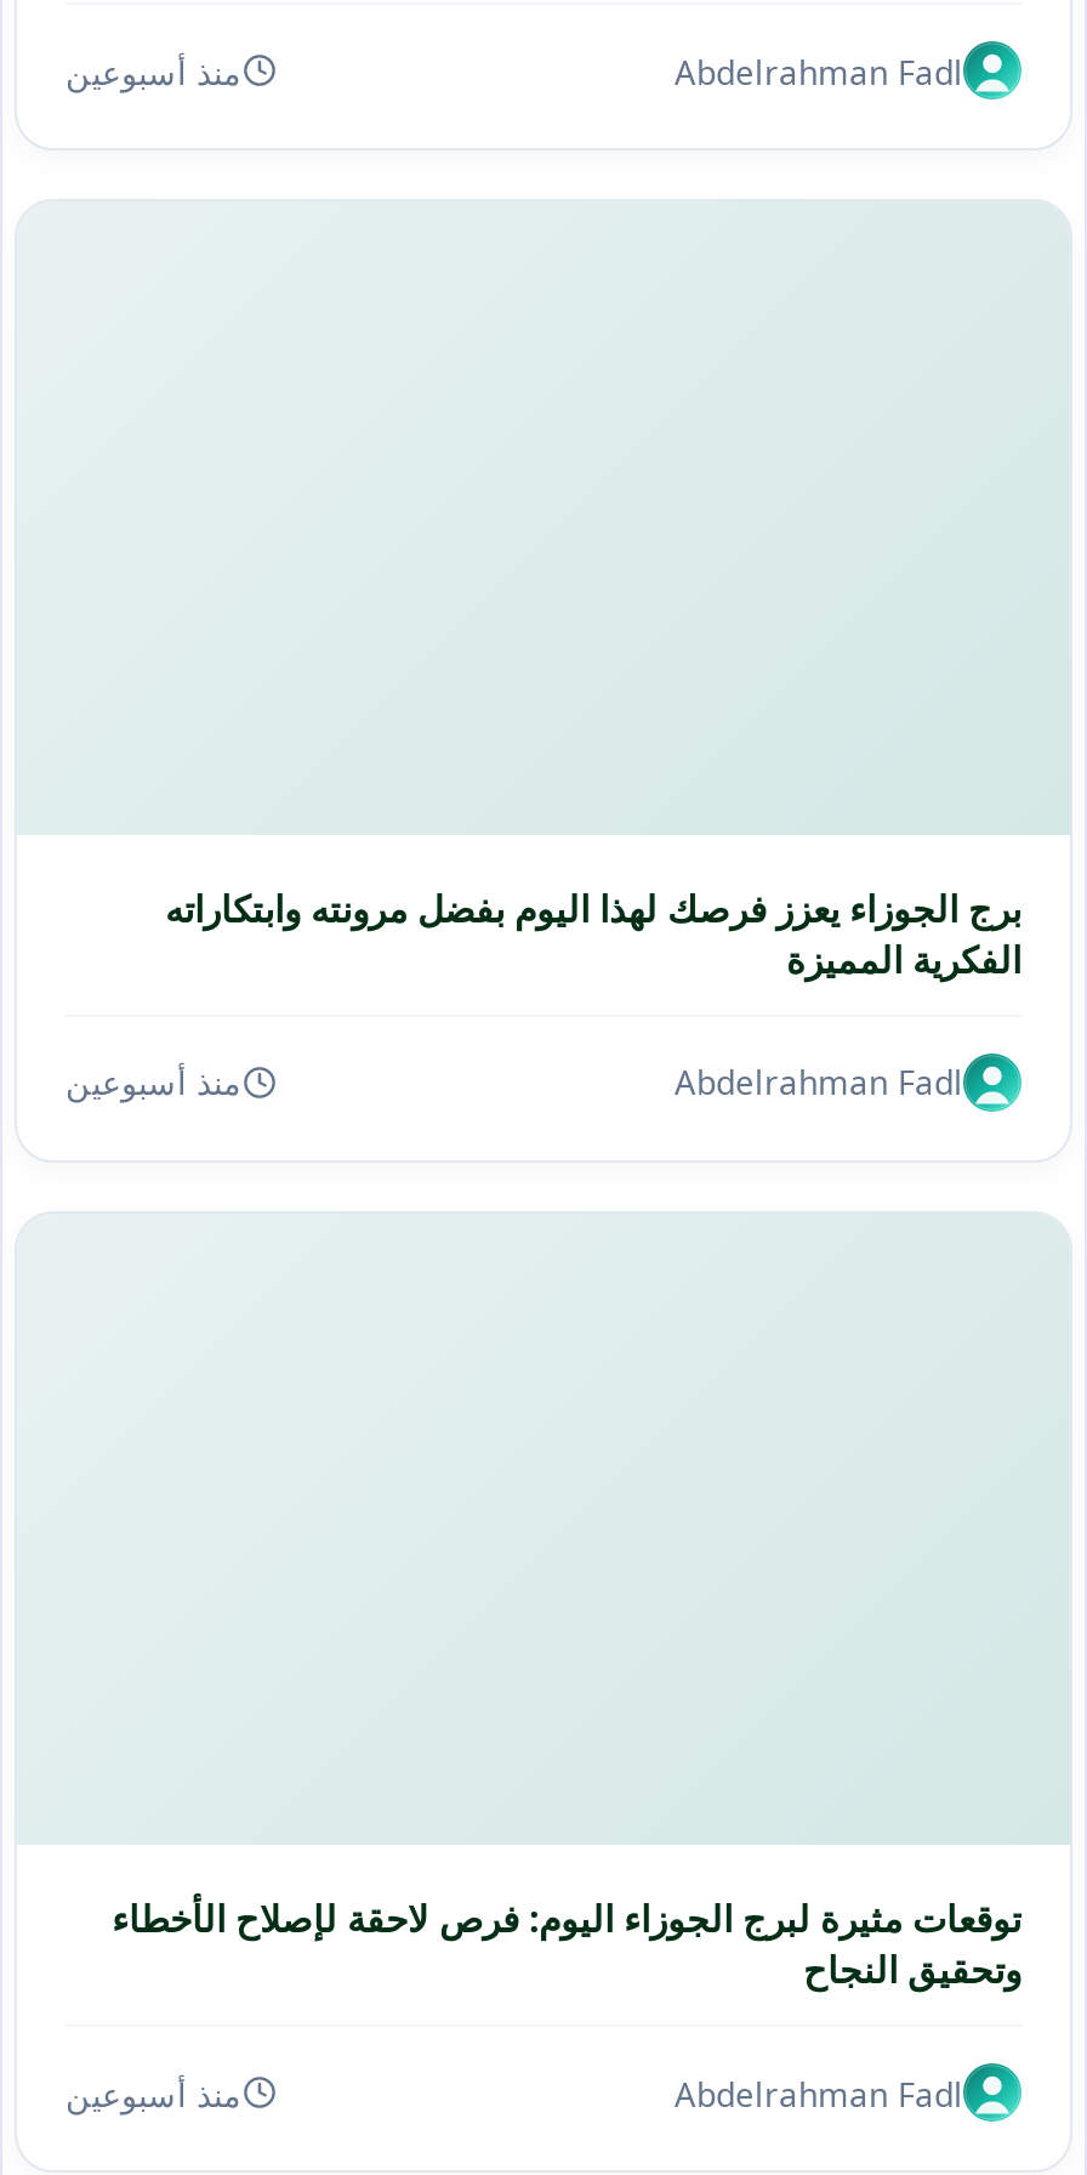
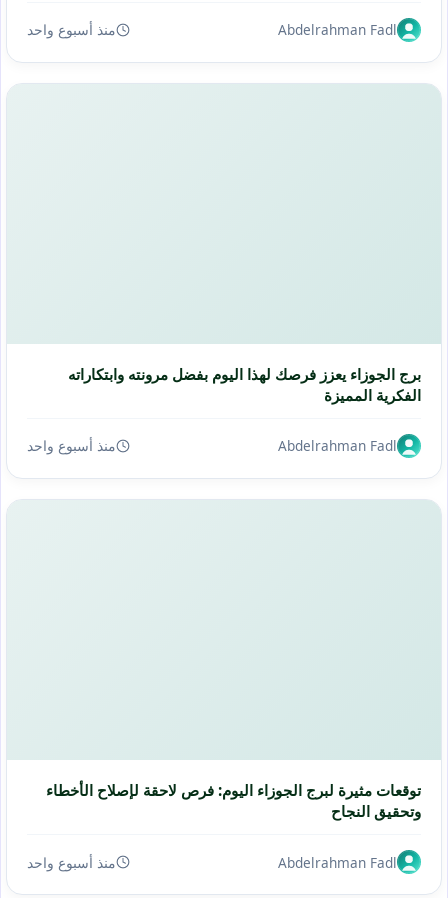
[66,49,243,95] منذ أسبوعين -> [27,20,116,39] منذ أسبوع واحد
[66,1059,243,1105] منذ أسبوعين -> [27,436,116,455] منذ أسبوع واحد
[66,2070,243,2116] منذ أسبوعين -> [27,853,116,872] منذ أسبوع واحد

